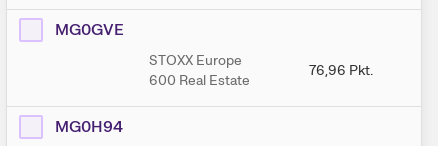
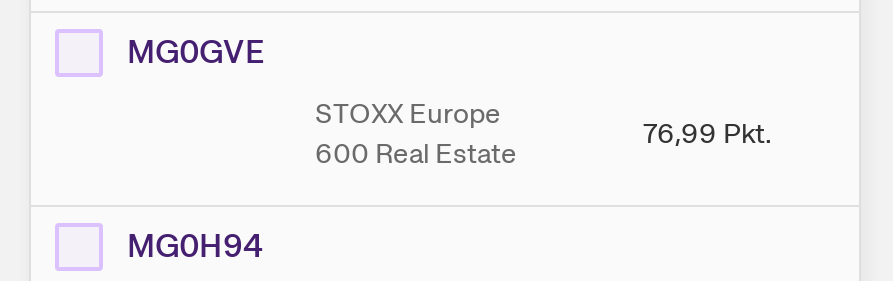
[309,61,373,79] 76,96 Pkt. -> [643,115,771,151] 76,99 Pkt.

